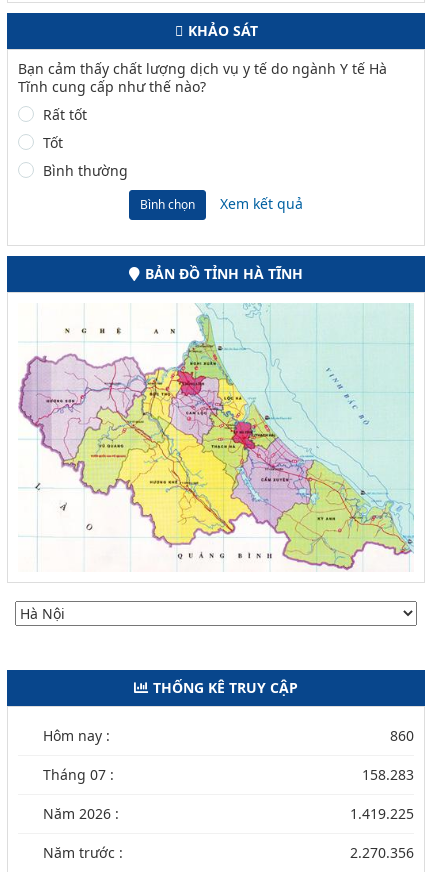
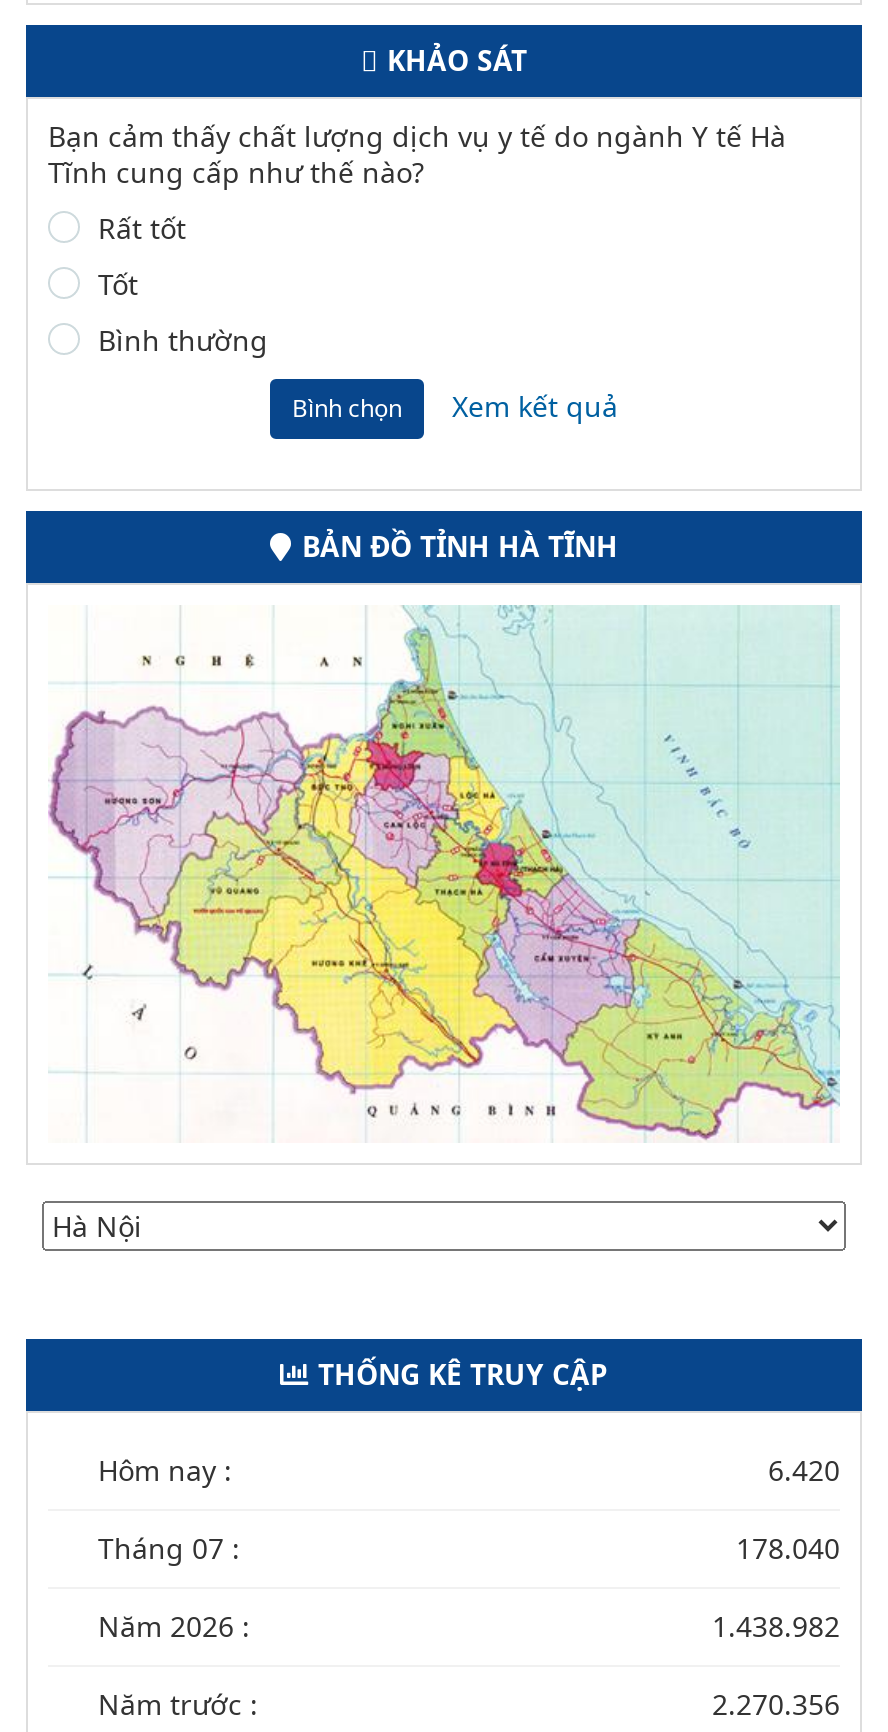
[390,726,414,745] 860 -> [768,1451,840,1489] 6.420
[362,765,414,784] 158.283 -> [736,1529,840,1567] 178.040
[350,804,414,823] 1.419.225 -> [712,1607,840,1645] 1.438.982

